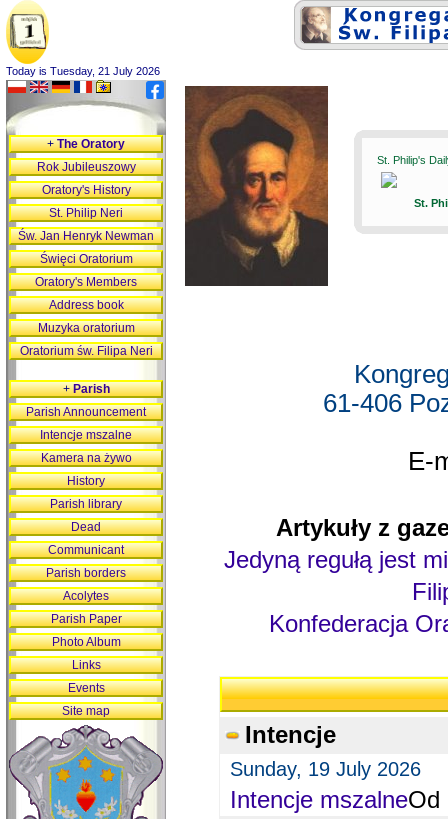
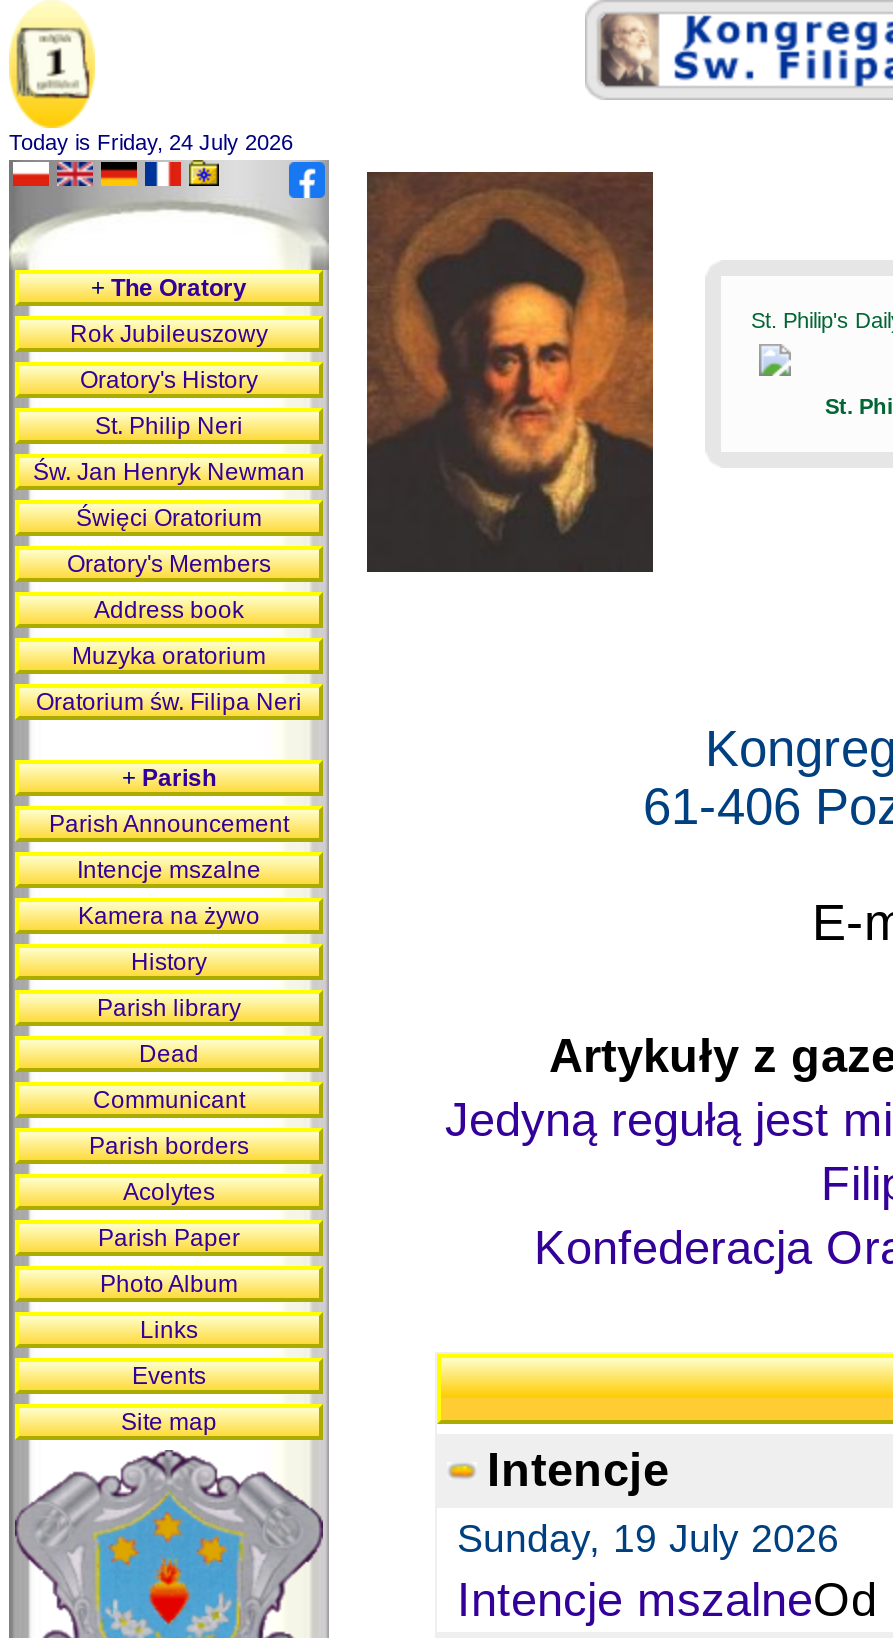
[6,65,160,77] Today is Tuesday, 21 July 2026 -> [9,130,293,154] Today is Friday, 24 July 2026

